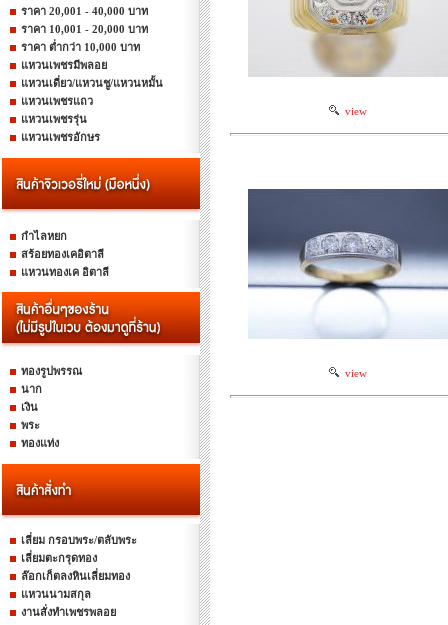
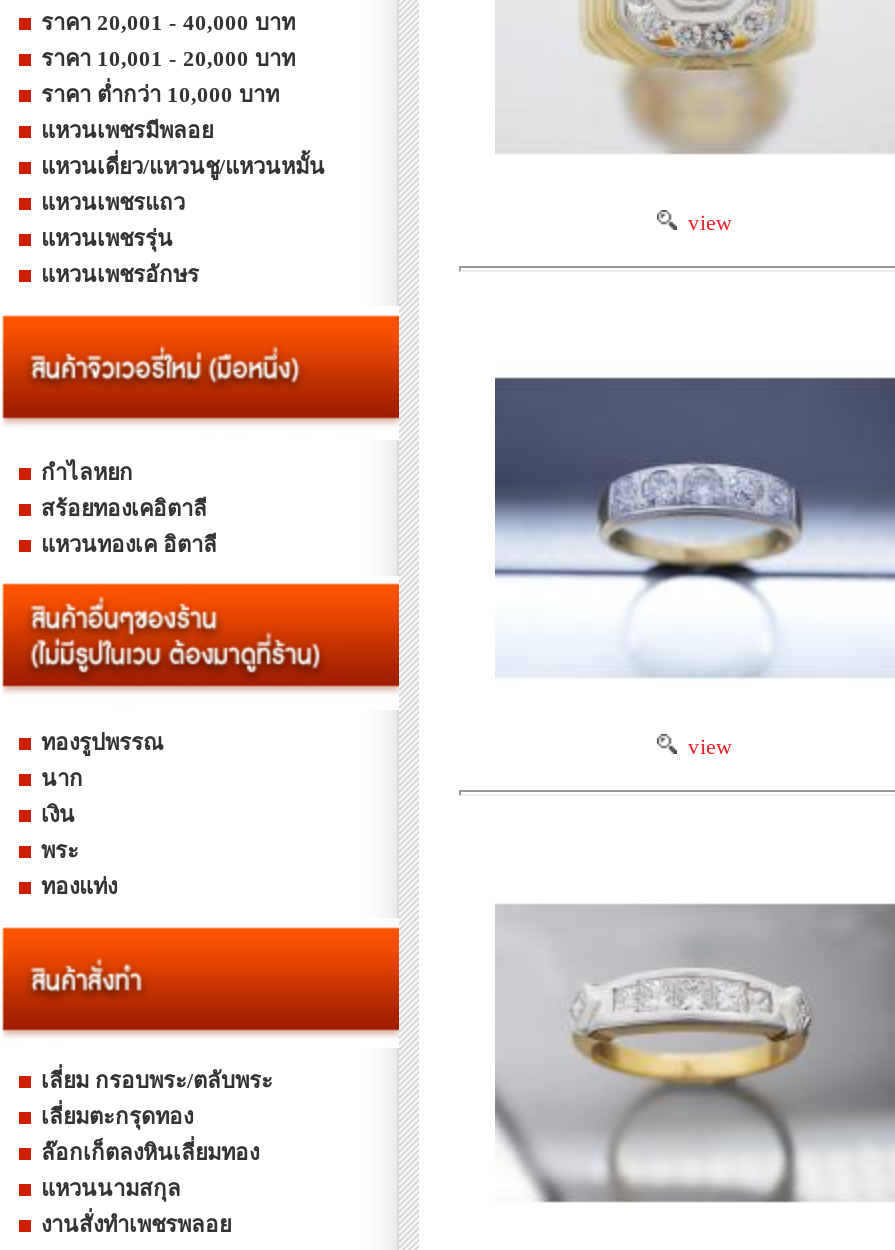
none -> [493,902,889,1204] [image]

